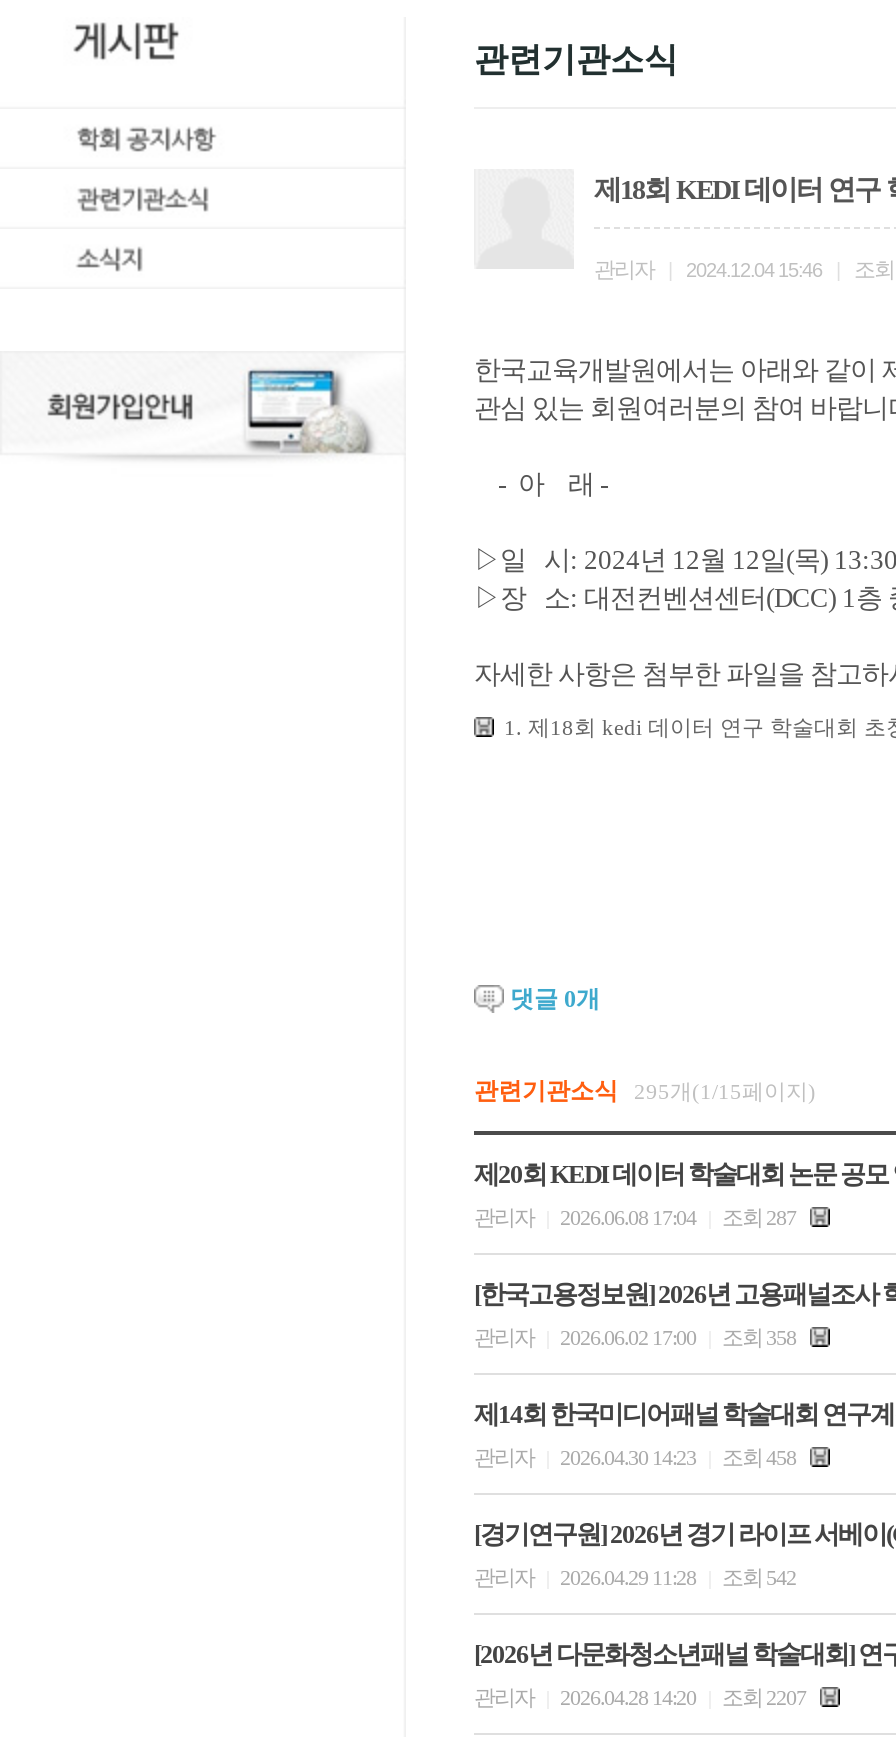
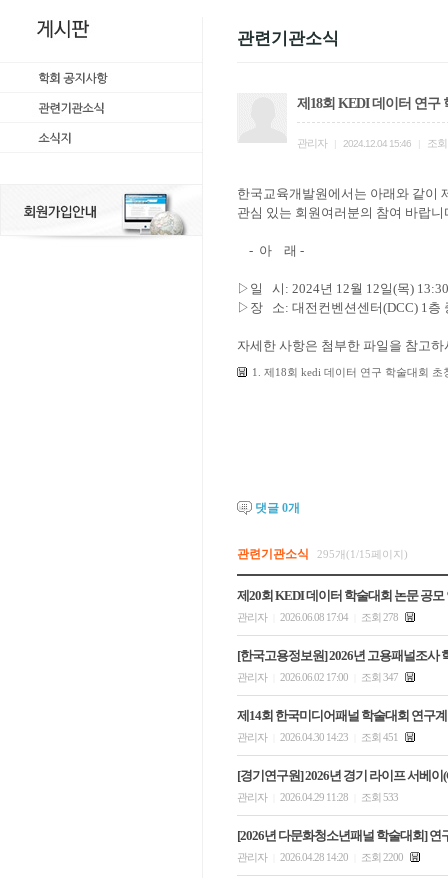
[474,1205,800,1229] 관리자 2026.06.08 17:04 조회 287 -> [237,611,400,623] 관리자 2026.06.08 17:04 조회 278
[474,1325,800,1349] 관리자 2026.06.02 17:00 조회 358 -> [237,671,400,683] 관리자 2026.06.02 17:00 조회 347
[474,1445,800,1469] 관리자 2026.04.30 14:23 조회 458 -> [237,731,400,743] 관리자 2026.04.30 14:23 조회 451
[474,1565,796,1589] 관리자 2026.04.29 11:28 조회 542 -> [237,791,398,803] 관리자 2026.04.29 11:28 조회 533
[474,1685,810,1709] 관리자 2026.04.28 14:20 조회 2207 -> [237,851,405,863] 관리자 2026.04.28 14:20 조회 2200

